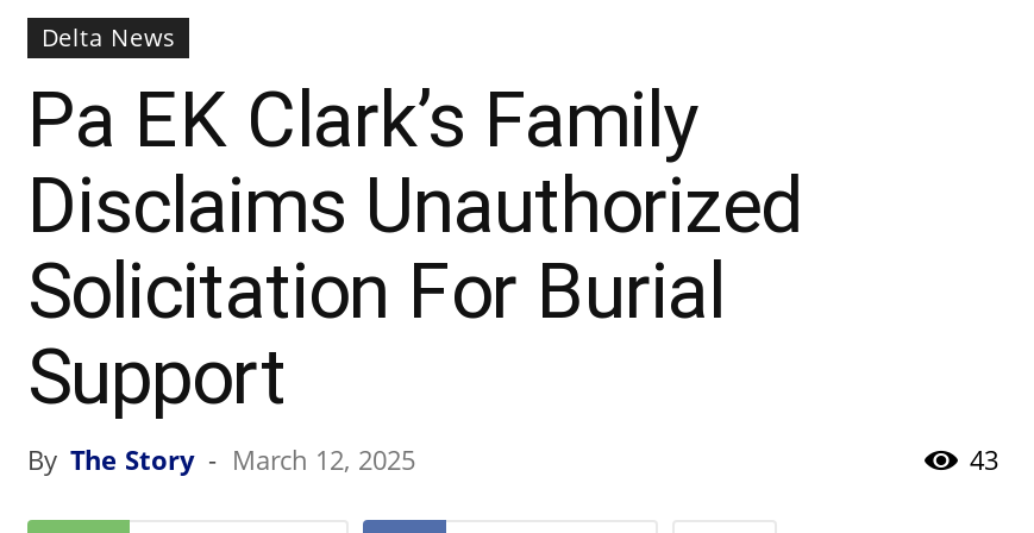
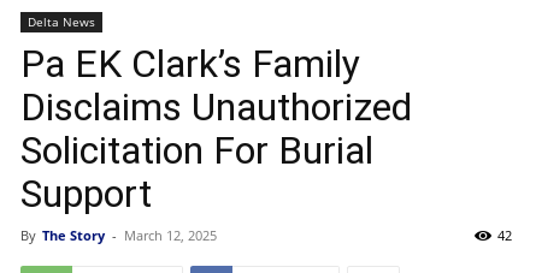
[970,441,998,477] 43 -> [497,226,512,244] 42

